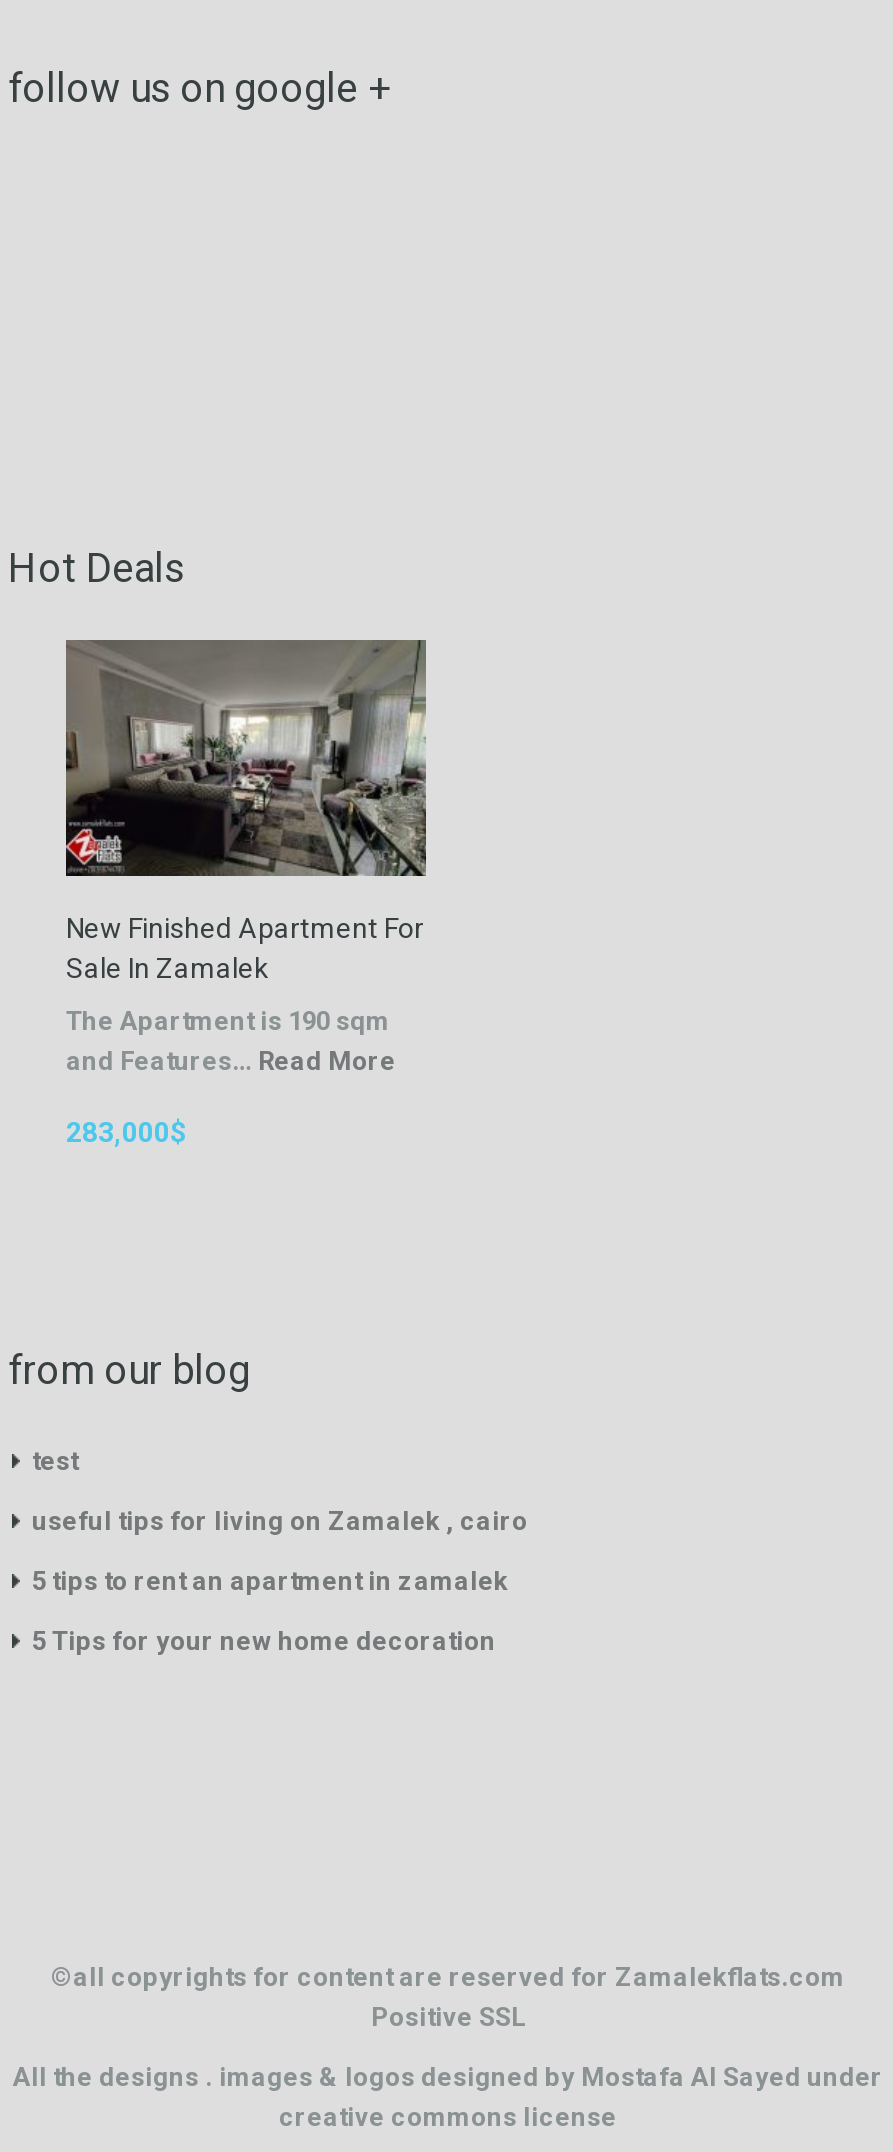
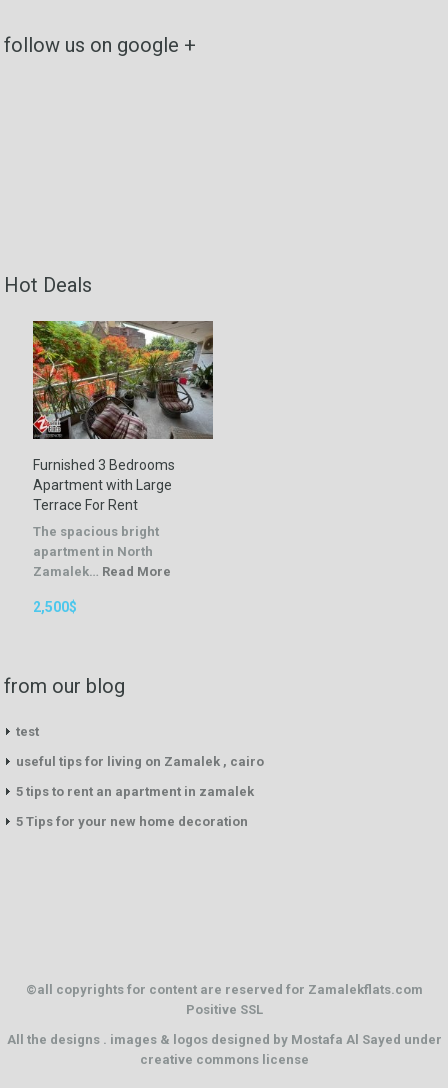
[64,638,426,985] [image] | New Finished Apartment For | Sale In Zamalek -> [32,320,214,513] [image] | Furnished 3 Bedrooms | Apartment with Large | Terrace For Rent
[66,1007,396,1077] The Apartment is 190 sqm | and Features… Read More -> [33,524,171,579] The spacious bright | apartment in North | Zamalek… Read More
[66,1117,186,1149] 283,000$ -> [33,599,77,615] 2,500$

